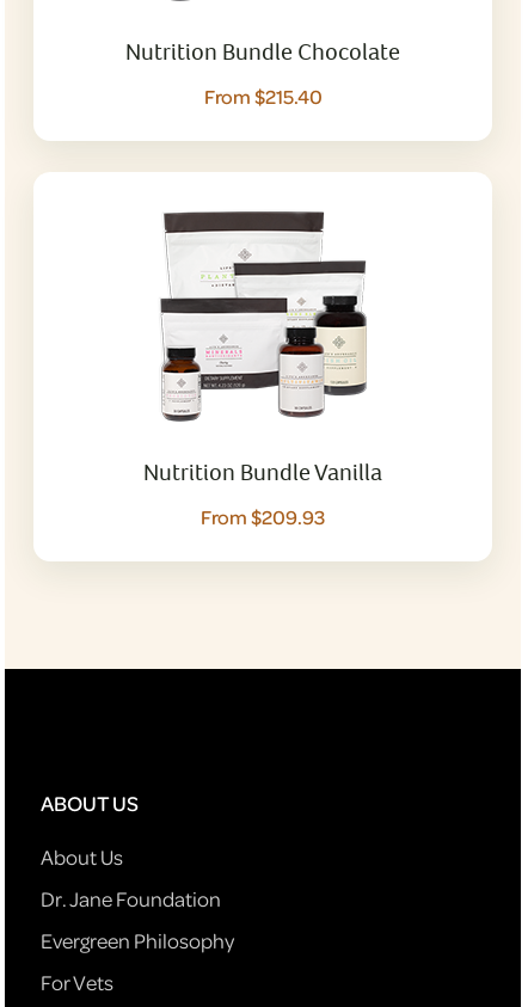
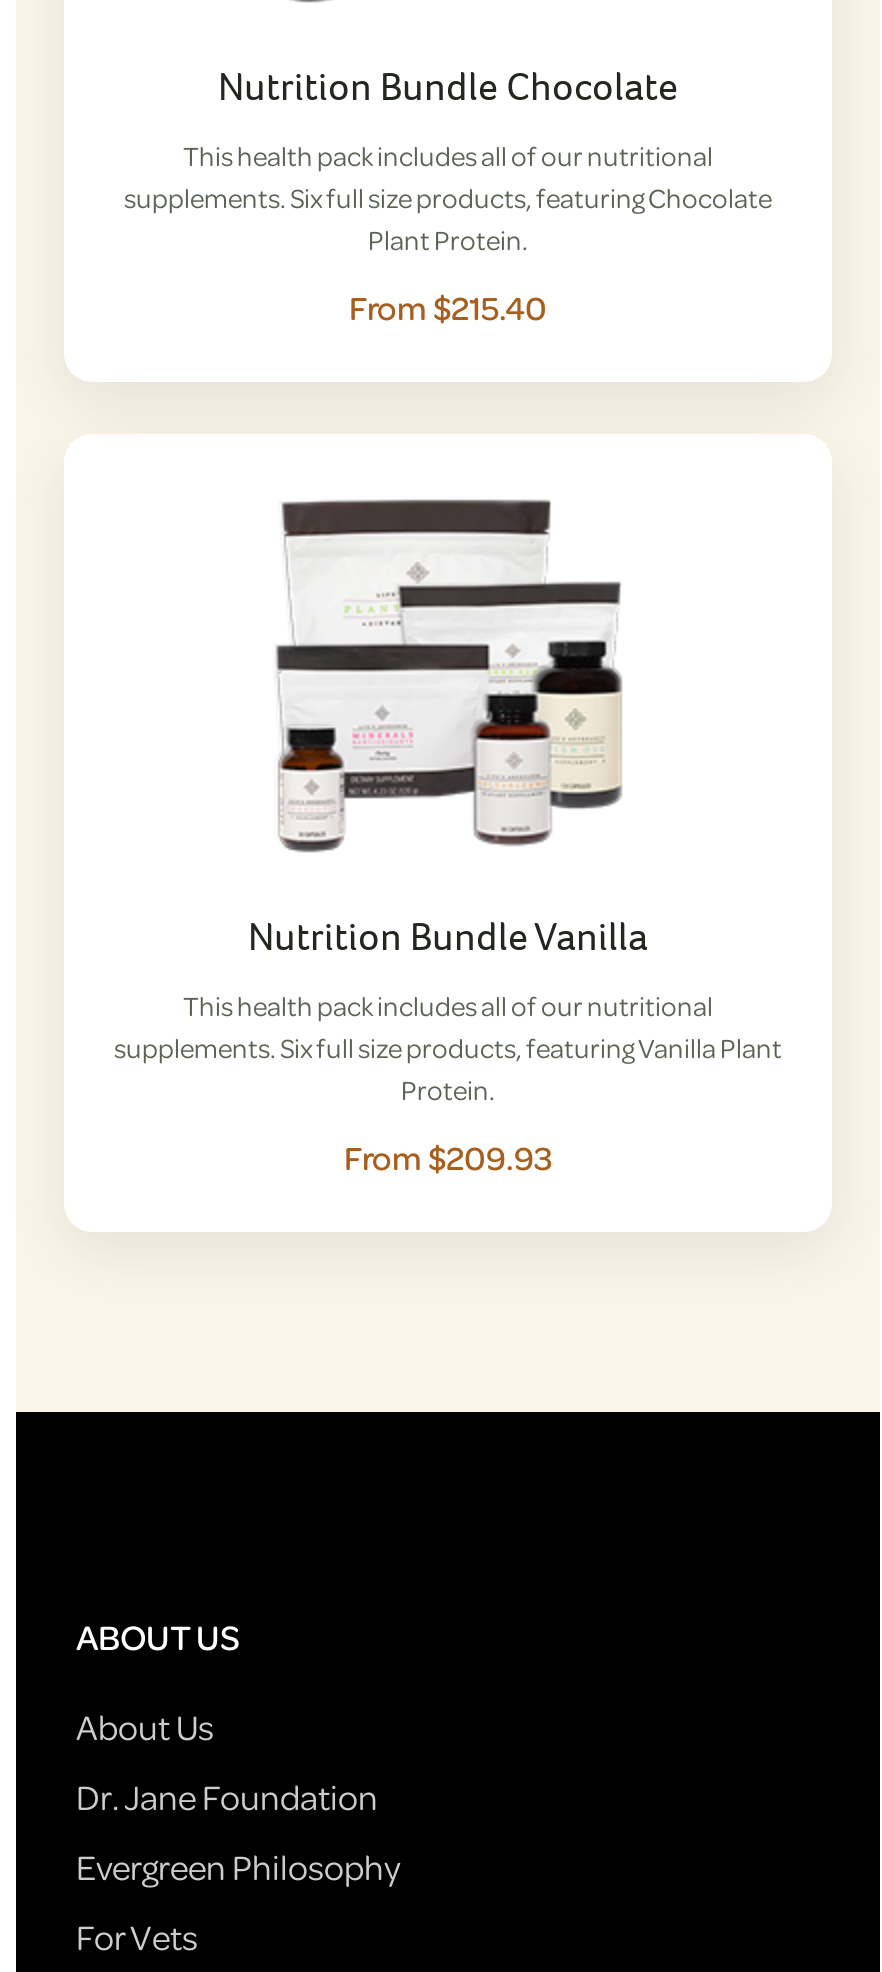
none -> [124,136,772,258] This health pack includes all of our nutritional | supplements. Six full size products, featuring Chocolate | Plant Protein.
none -> [114,986,782,1108] This health pack includes all of our nutritional | supplements. Six full size products, featuring Vanilla Plant | Protein.

